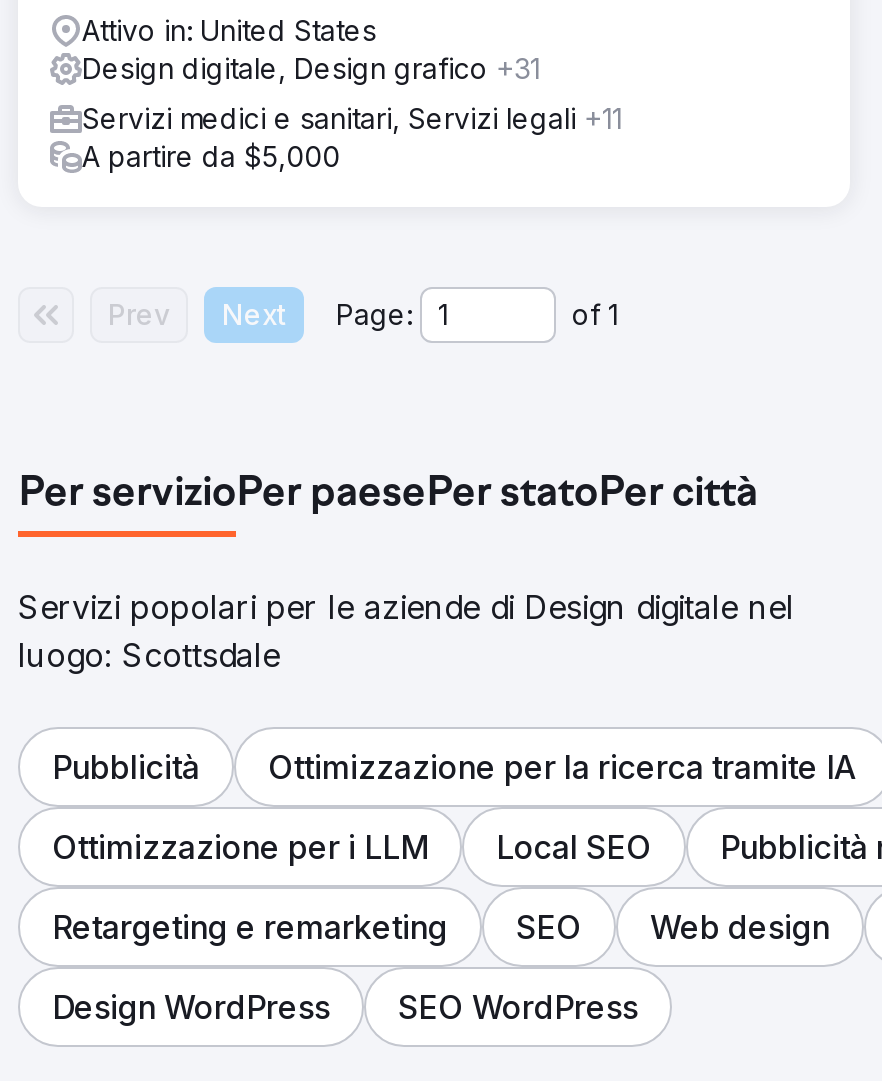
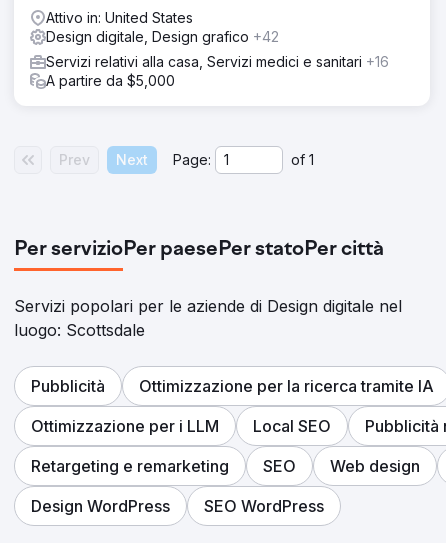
[82,50,540,84] Design digitale, Design grafico +31 -> [46,28,279,45] Design digitale, Design grafico +42
[82,100,622,134] Servizi medici e sanitari, Servizi legali +11 -> [46,53,389,70] Servizi relativi alla casa, Servizi medici e sanitari +16

